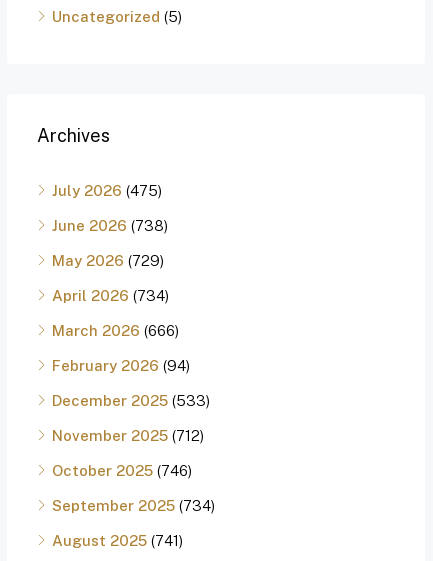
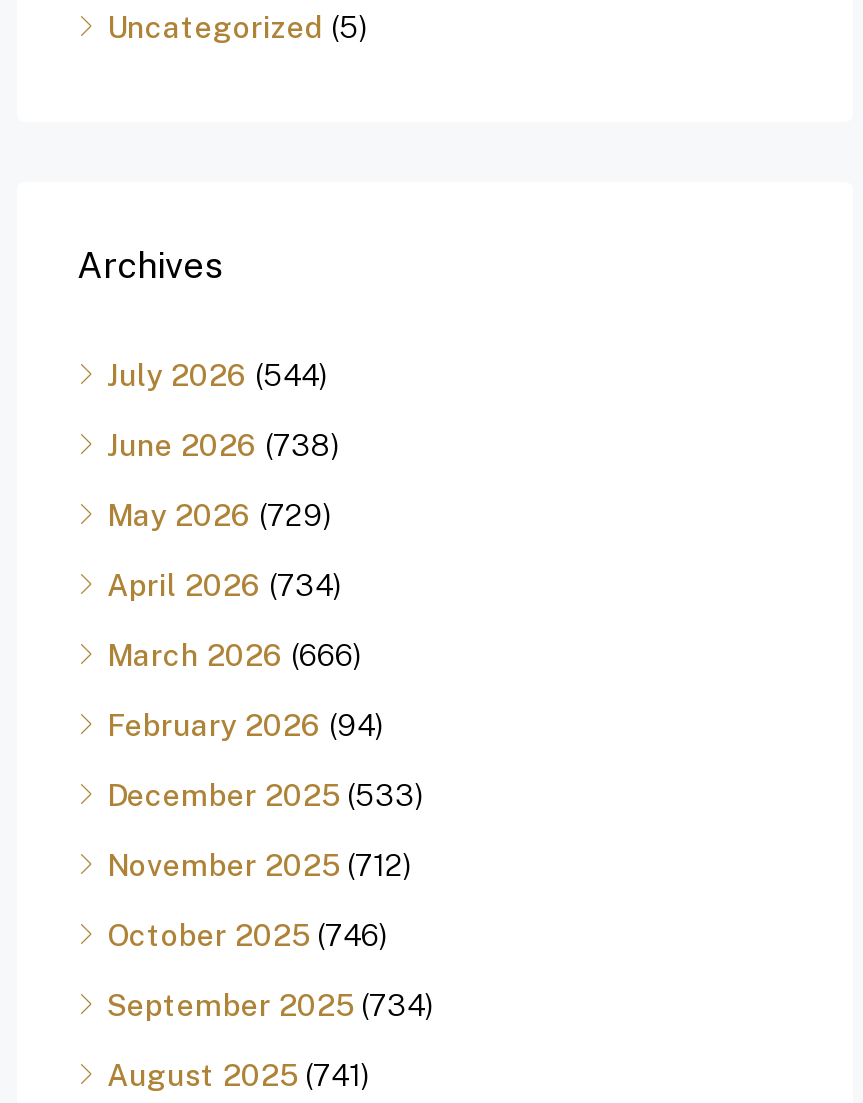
[52,182,162,199] July 2026 (475) -> [107,359,327,393] July 2026 (544)

